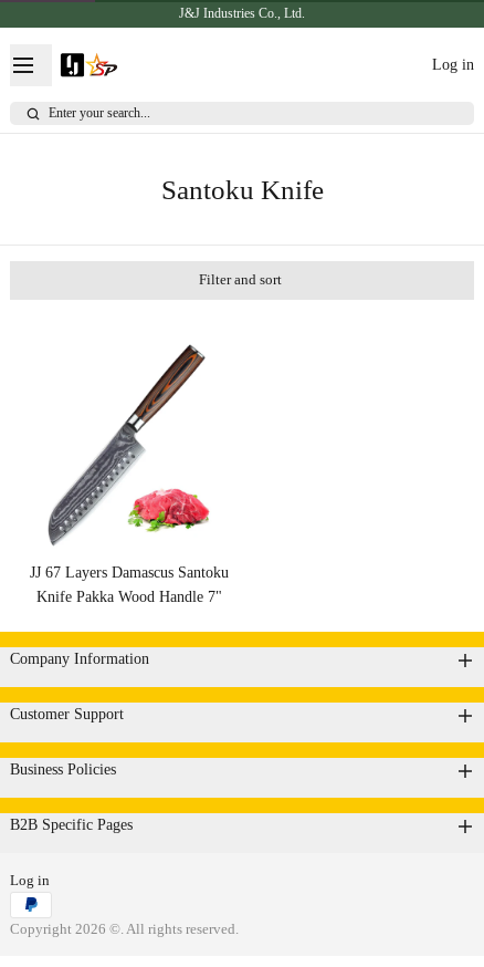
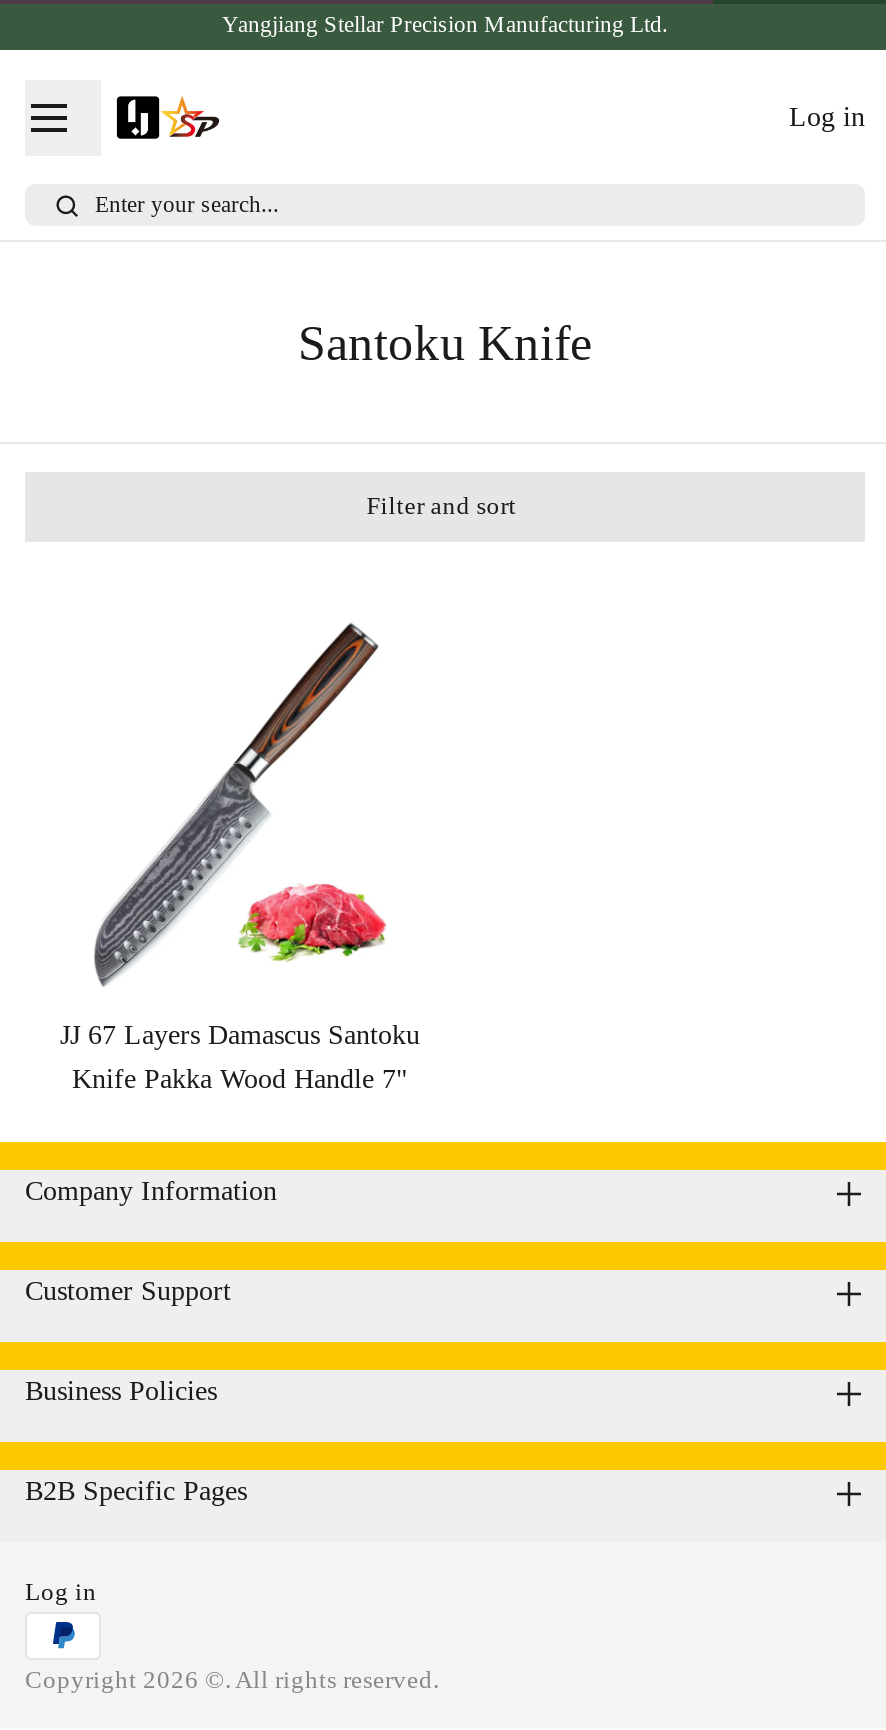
[179,6,305,20] J&J Industries Co., Ltd. -> [222,11,668,37] Yangjiang Stellar Precision Manufacturing Ltd.

